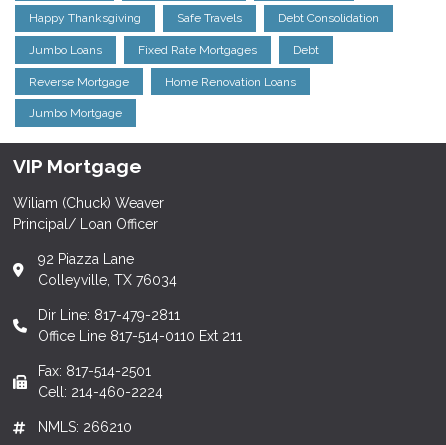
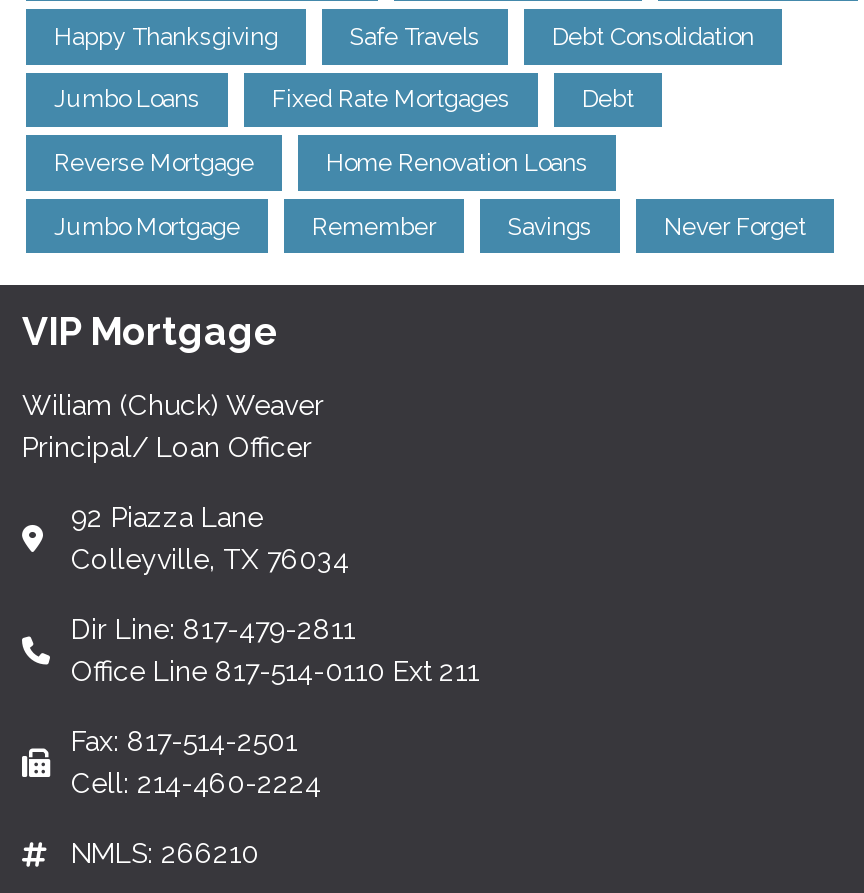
none -> [312,212,806,240] Remember | Savings | Never Forget

